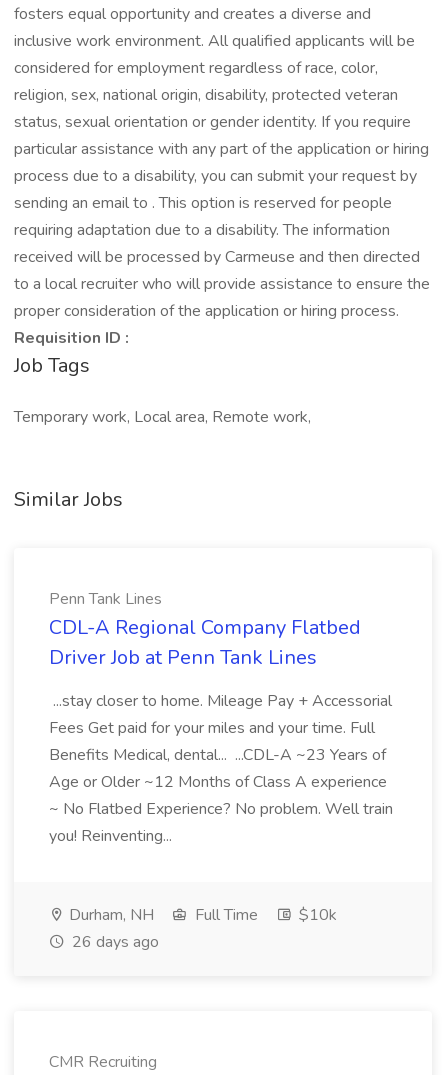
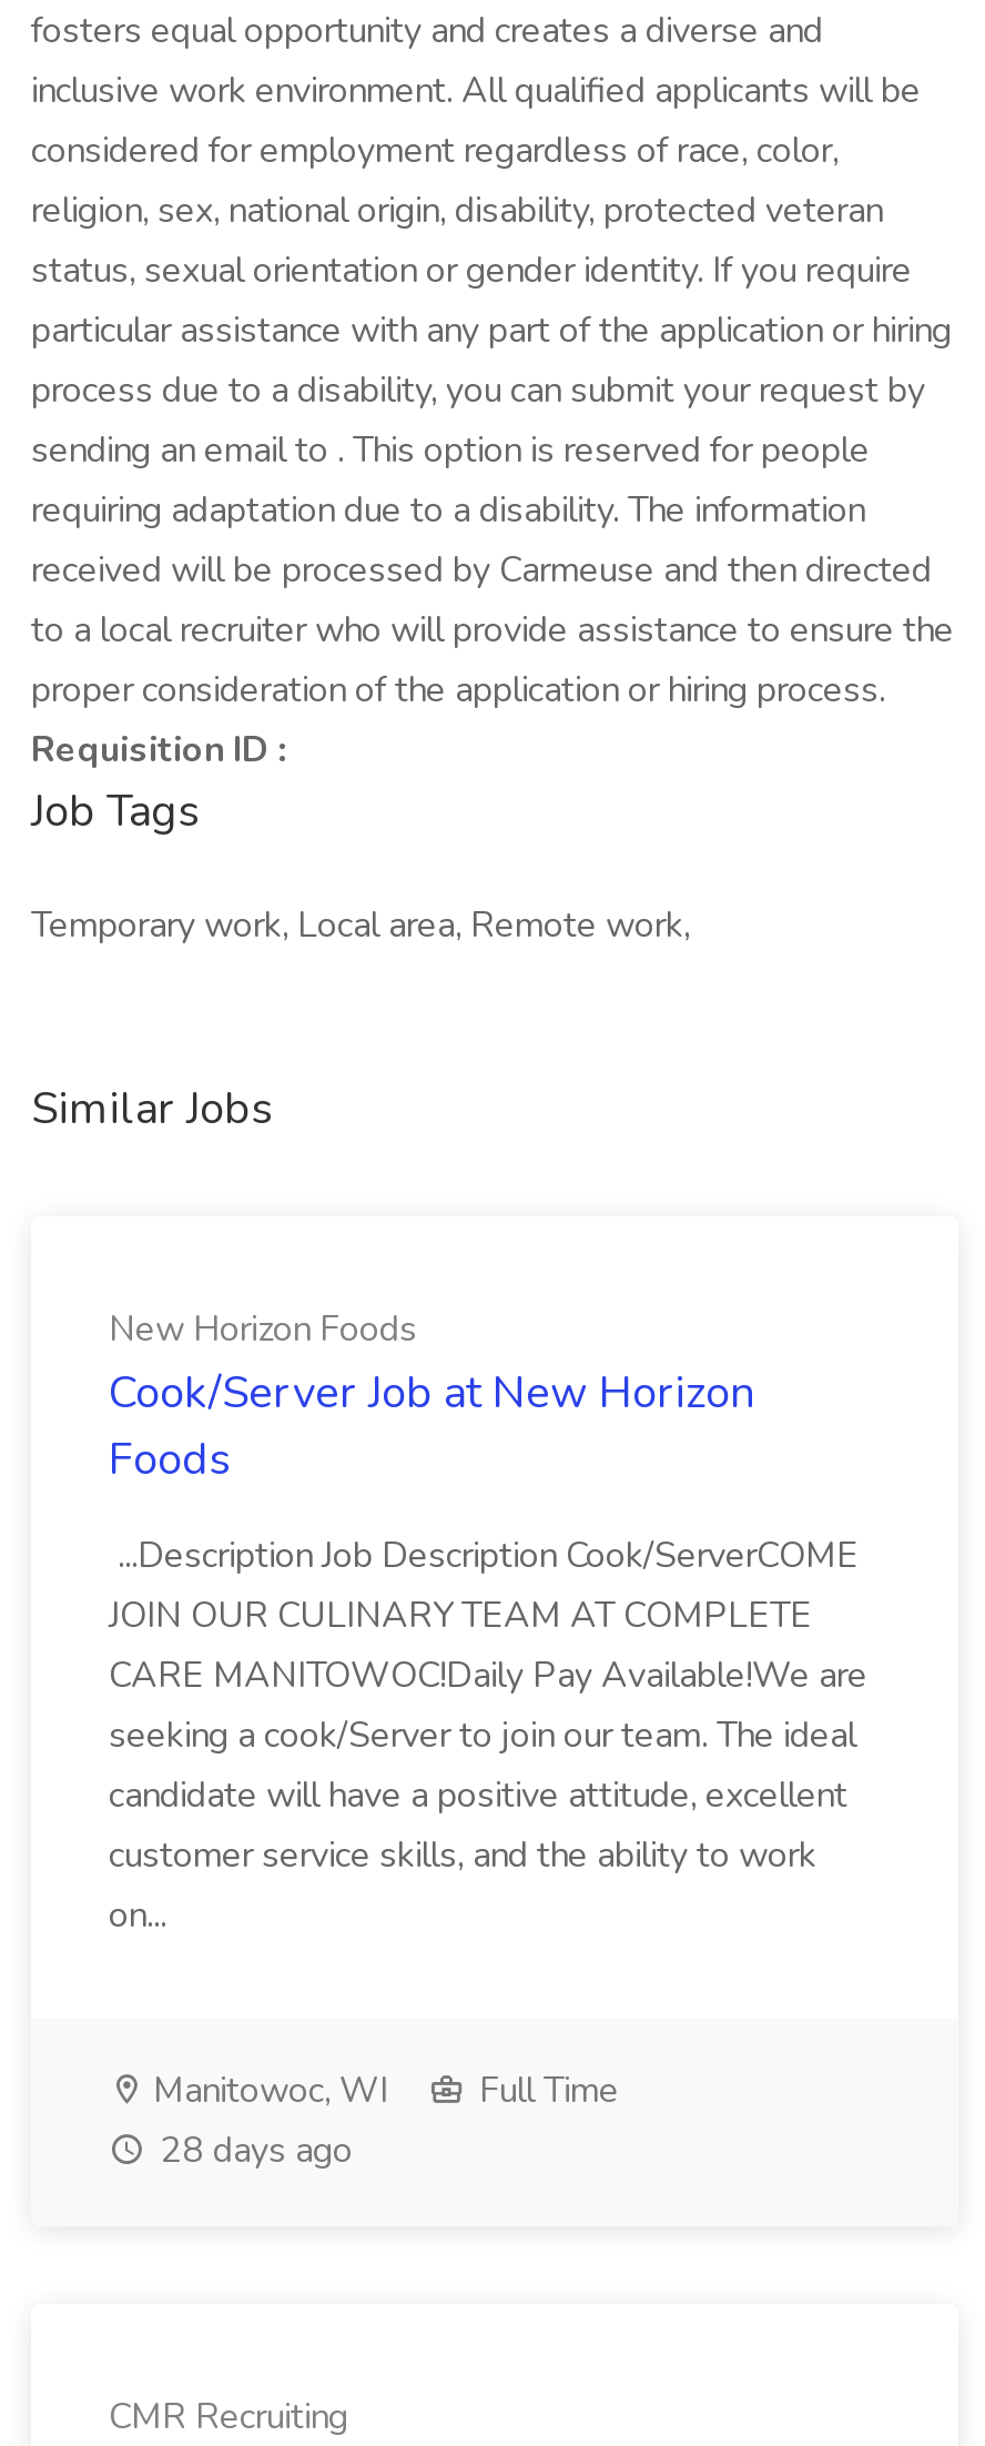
[49,588,361,671] Penn Tank Lines | CDL-A Regional Company Flatbed | Driver Job at Penn Tank Lines -> [109,1305,756,1489] New Horizon Foods | Cook/Server Job at New Horizon | Foods
[49,690,393,847] ...stay closer to home. Mileage Pay + Accessorial | Fees Get paid for your miles and your time. Full | Benefits Medical, dental... ...CDL-A ~23 Years of | Age or Older ~12 Months of Class A experience | ~ No Flatbed Experience? No problem. Well train | you! Reinventing... -> [109,1532,867,1940] ...Description Job Description Cook/ServerCOME | JOIN OUR CULINARY TEAM AT COMPLETE | CARE MANITOWOC!Daily Pay Available!We are | seeking a cook/Server to join our team. The ideal | candidate will have a positive attitude, excellent | customer service skills, and the ability to work | on...
[65,904,154,926] Durham, NH -> [144,2066,388,2115] Manitowoc, WI
[68,904,337,953] $10k | 26 days ago -> [151,2126,353,2175] 28 days ago

